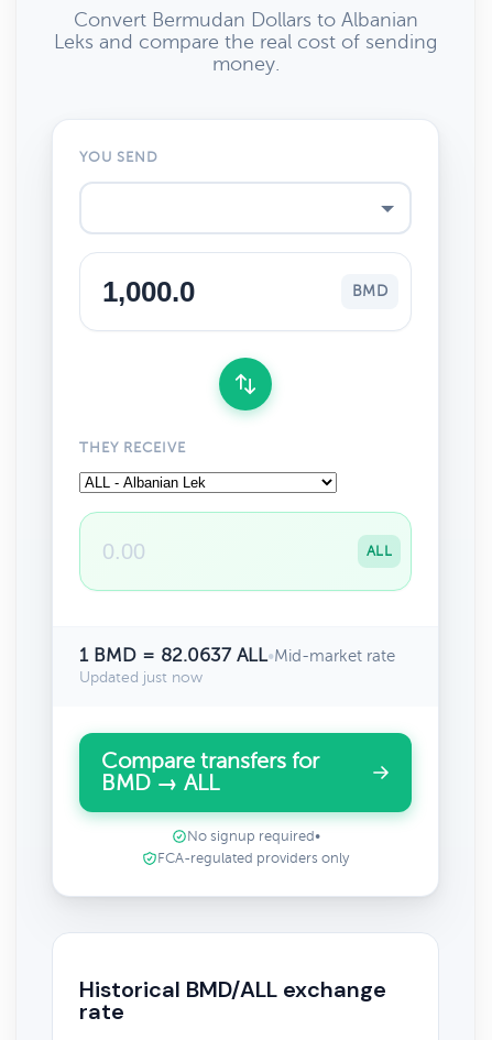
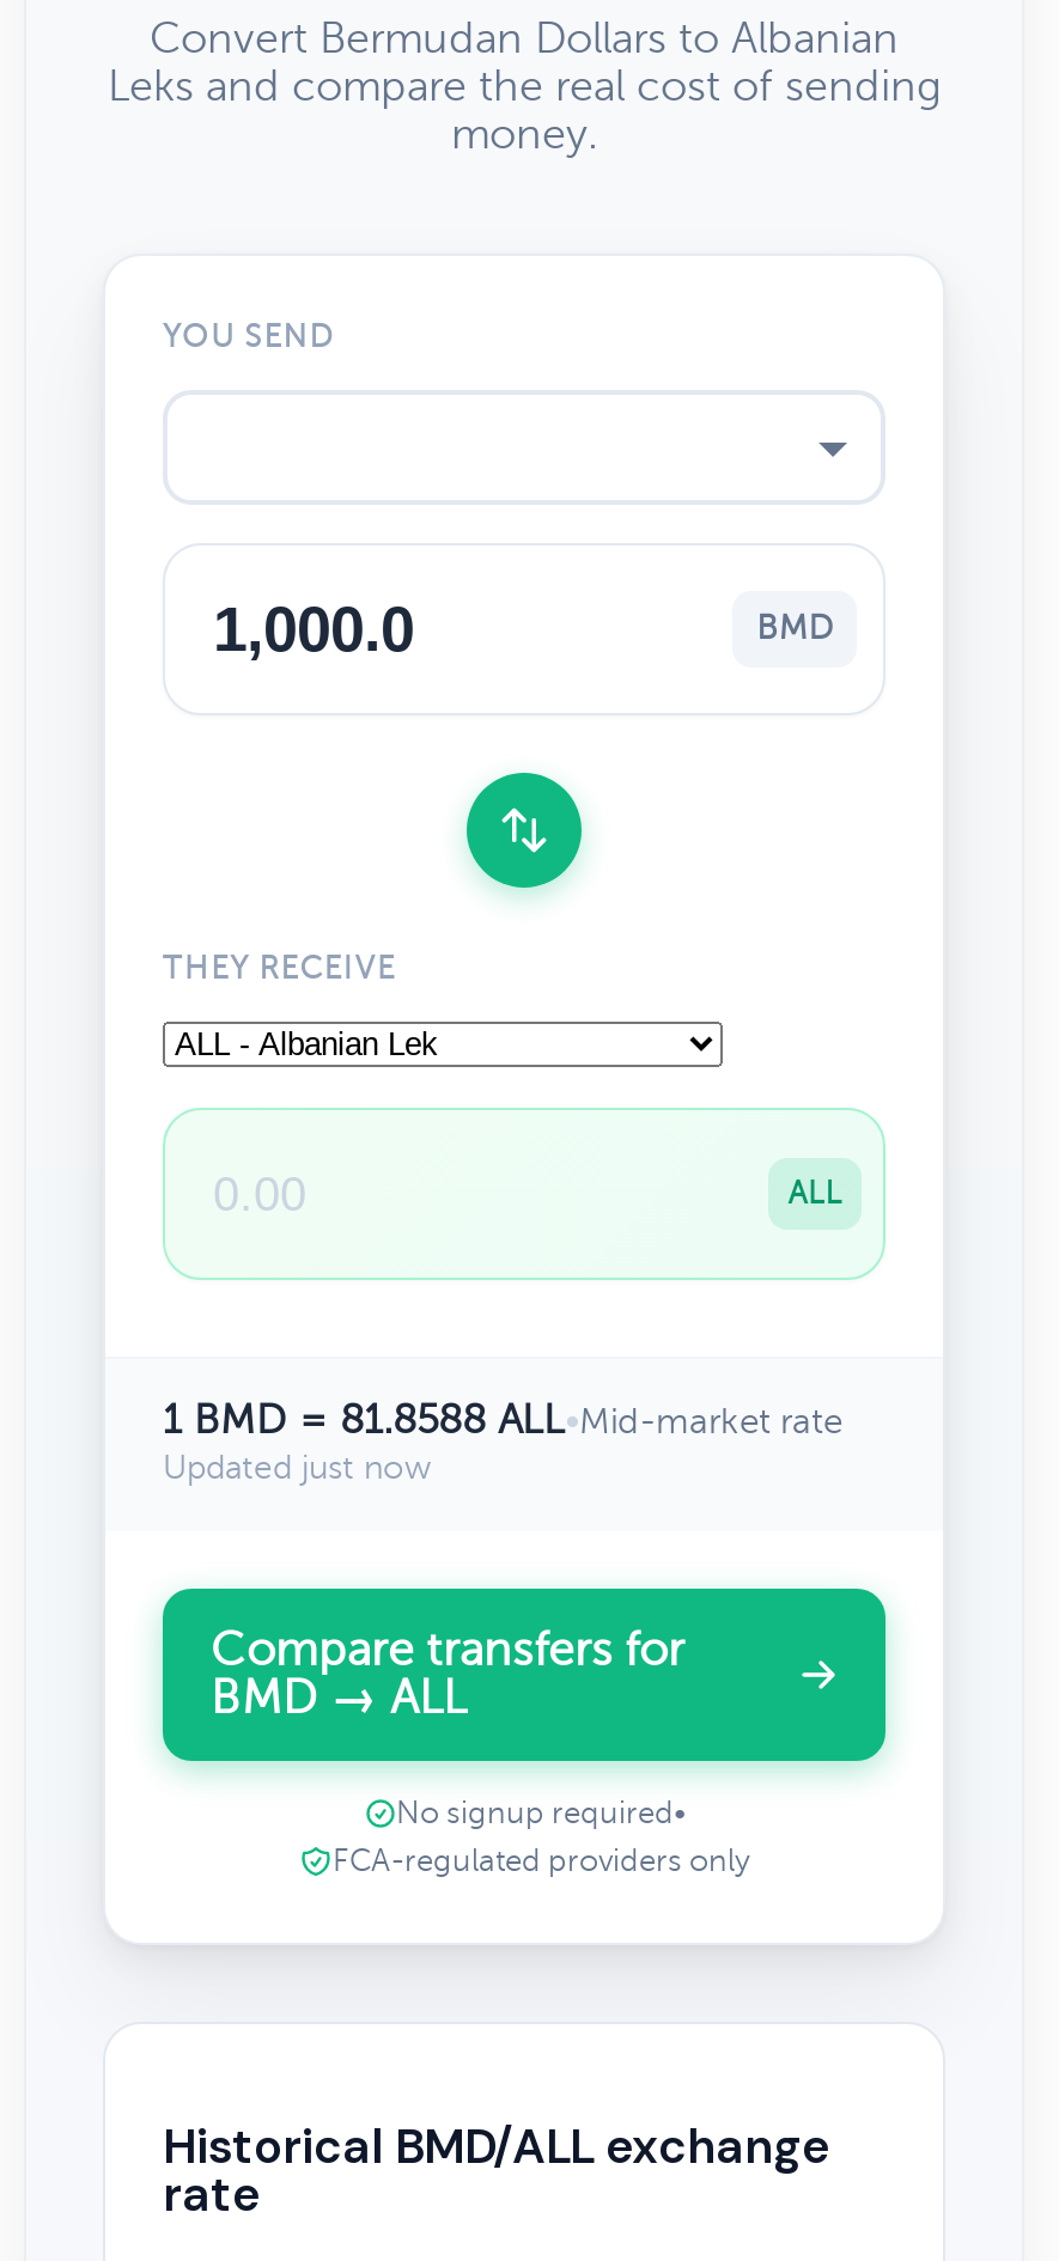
[79,645,395,666] 1 BMD = 82.0637 ALL • Mid-market rate -> [163,1397,842,1443] 1 BMD = 81.8588 ALL • Mid-market rate

